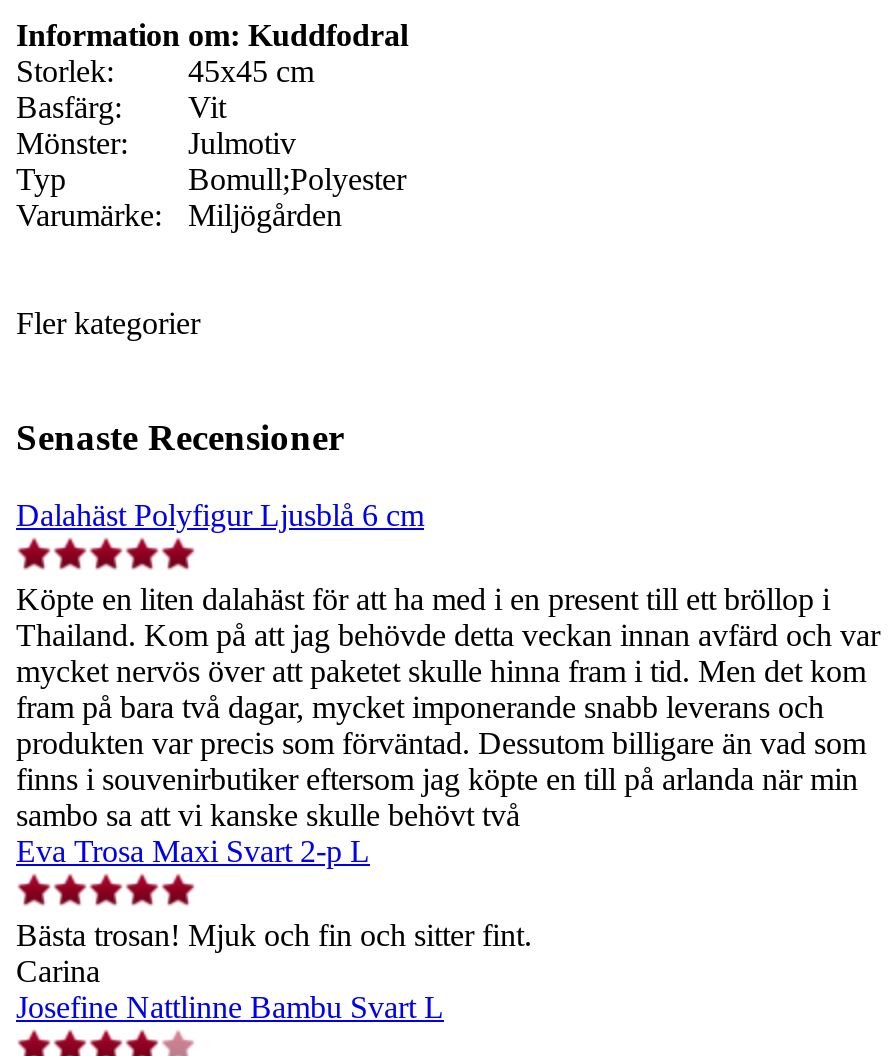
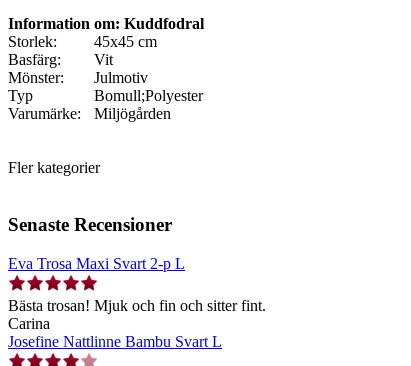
[16,497,880,831] Dalahäst Polyfigur Ljusblå 6 cm | Köpte en liten dalahäst för att ha med i en present till ett bröllop i | Thailand. Kom på att jag behövde detta veckan innan avfärd och var | mycket nervös över att paketet skulle hinna fram i tid. Men det kom | fram på bara två dagar, mycket imponerande snabb leverans och | produkten var precis som förväntad. Dessutom billigare än vad som | finns i souvenirbutiker eftersom jag köpte en till på arlanda när min | sambo sa att vi kanske skulle behövt två -> none

